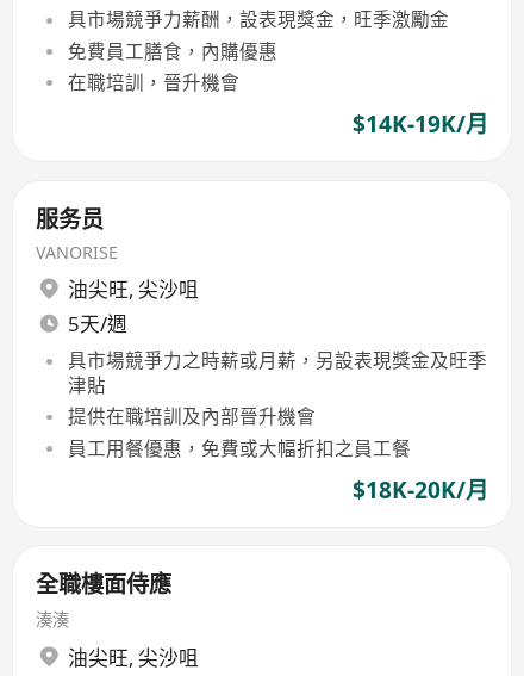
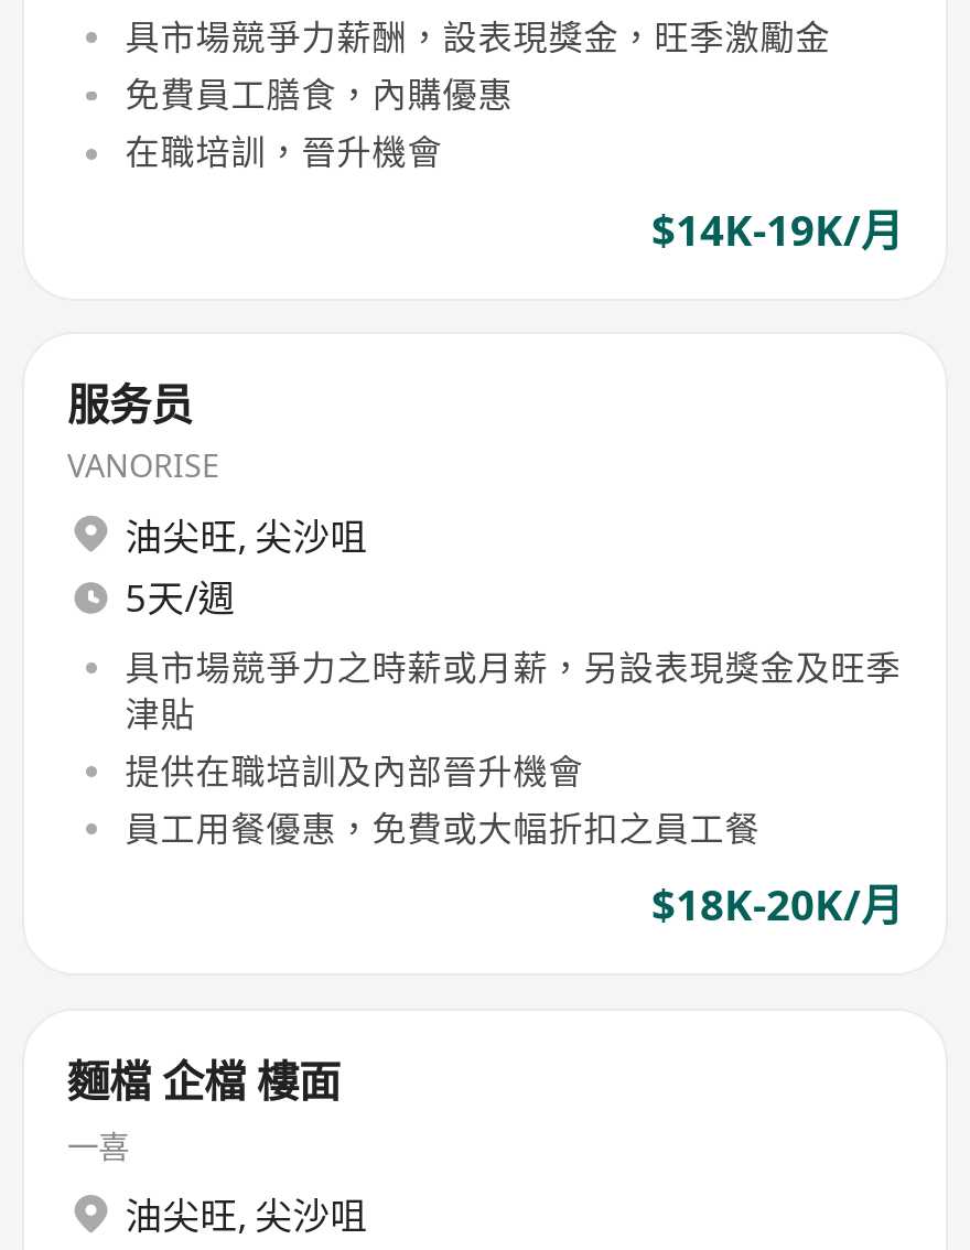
[36,569,172,631] 全職樓面侍應 | 湊湊 -> [67,1052,341,1166] 麵檔 企檔 樓面 | 一喜

